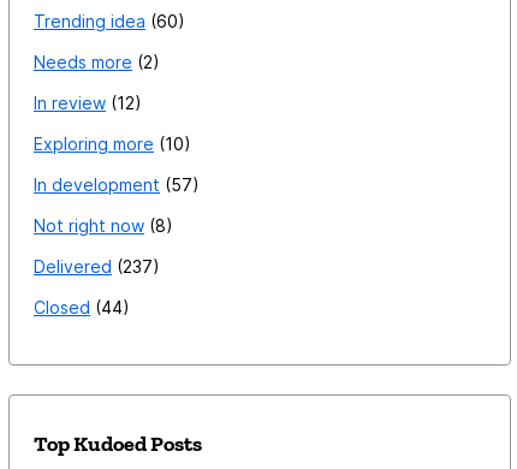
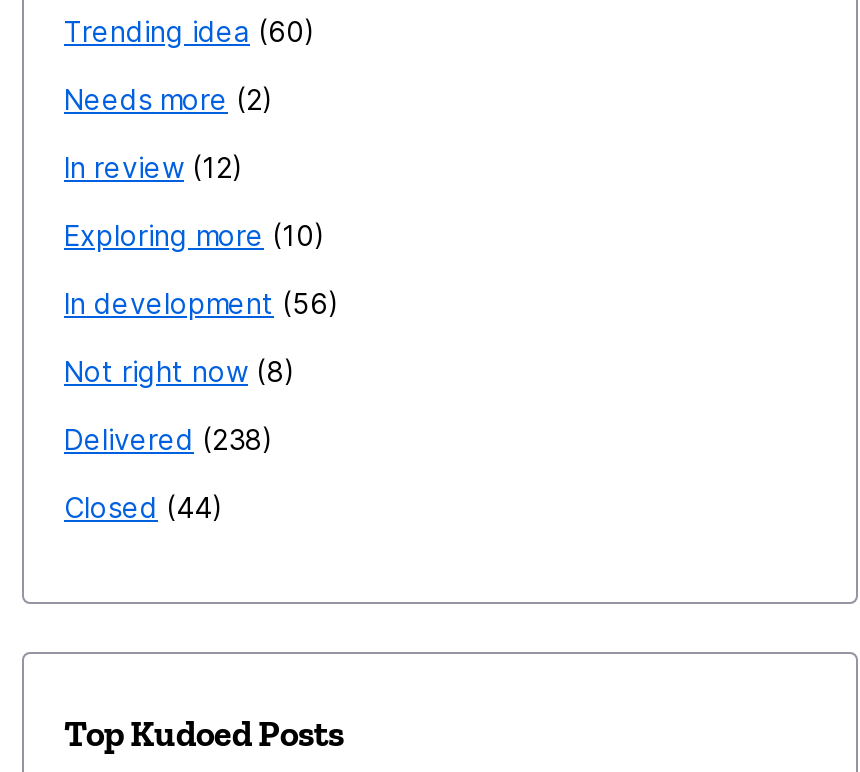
[34,174,192,195] In development 57 -> [64,286,328,320] In development 56
[34,256,153,277] Delivered 237 -> [64,422,262,456] Delivered 238

